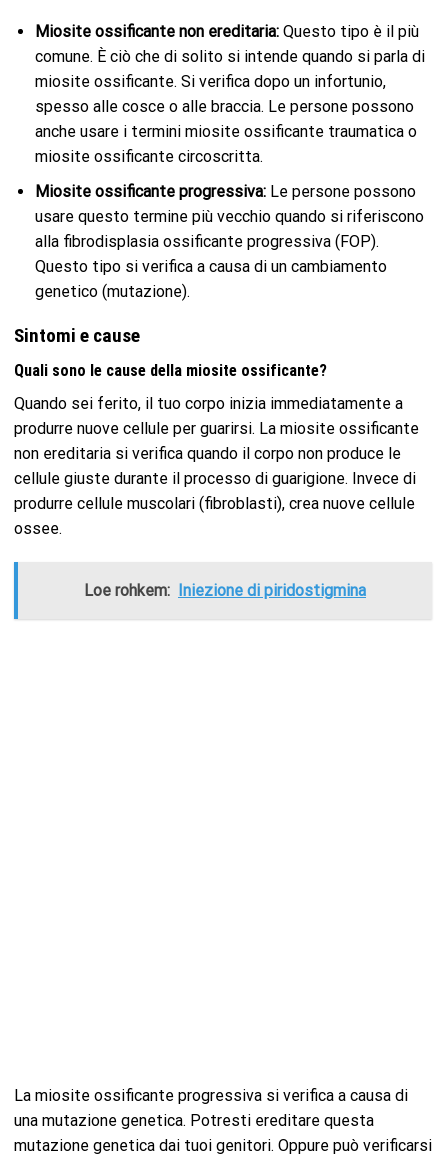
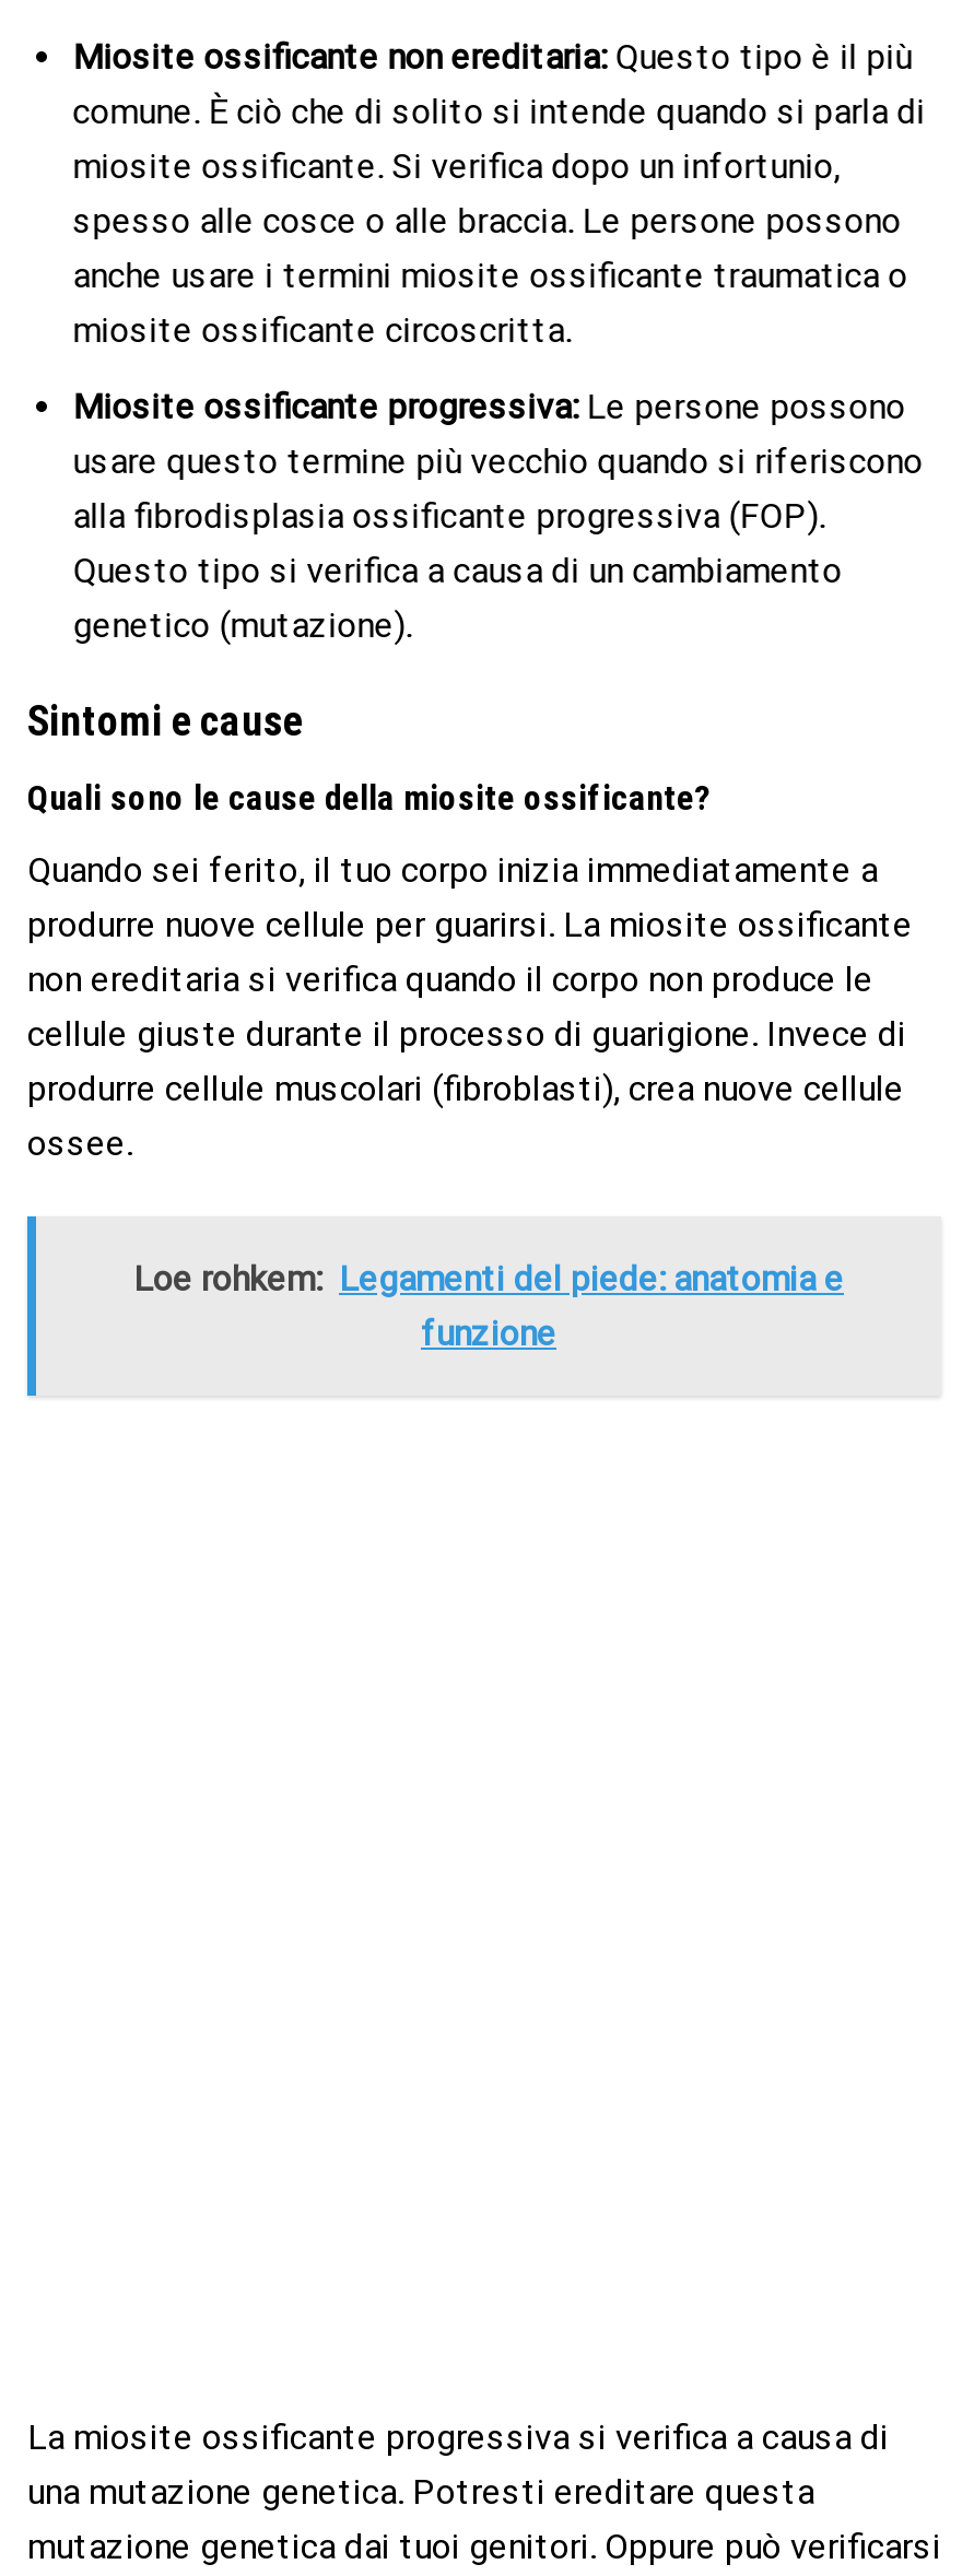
[84,581,366,600] Loe rohkem: Iniezione di piridostigmina -> [133,1258,844,1354] Loe rohkem: Legamenti del piede: anatomia e | funzione

